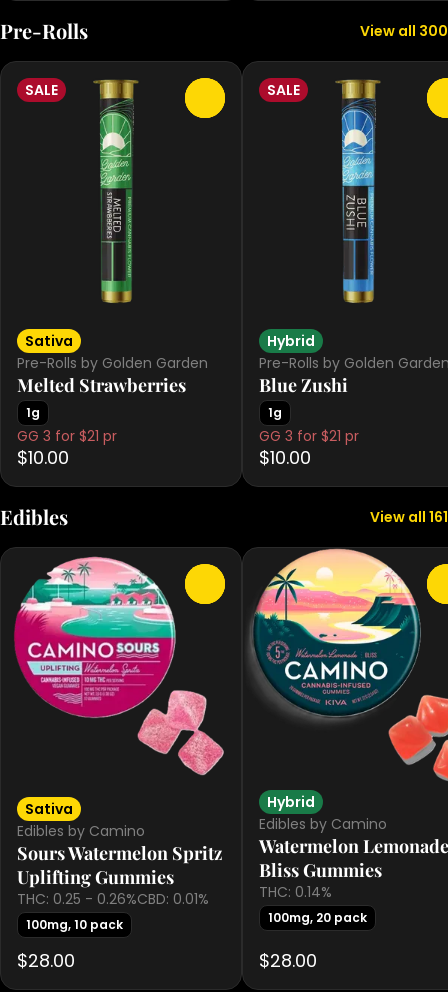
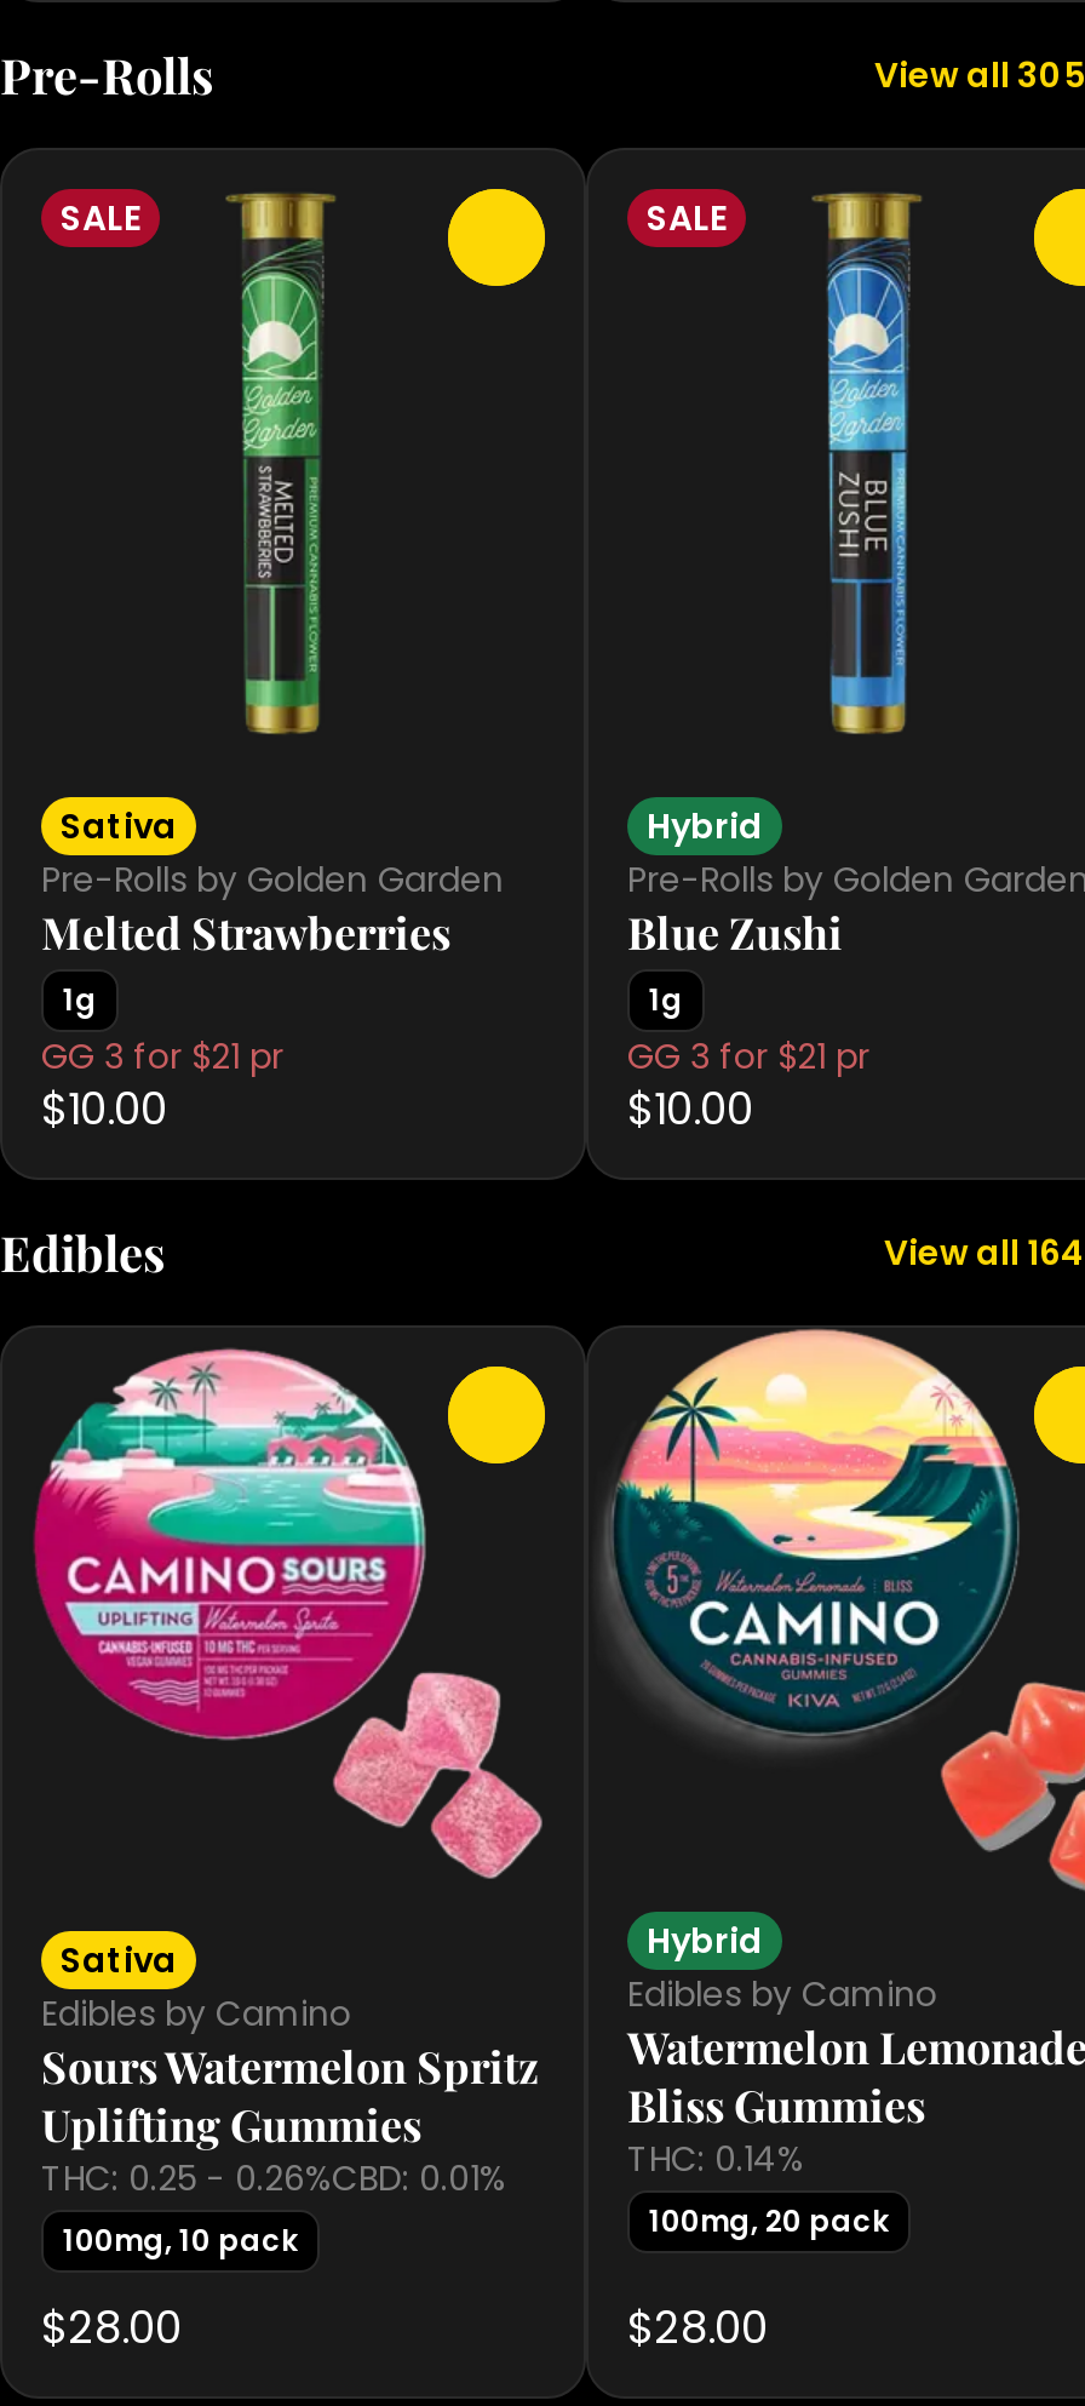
[360,21,448,41] View all 300 -> [874,51,1085,99] View all 305
[370,507,448,527] View all 161 -> [884,1228,1085,1277] View all 164

